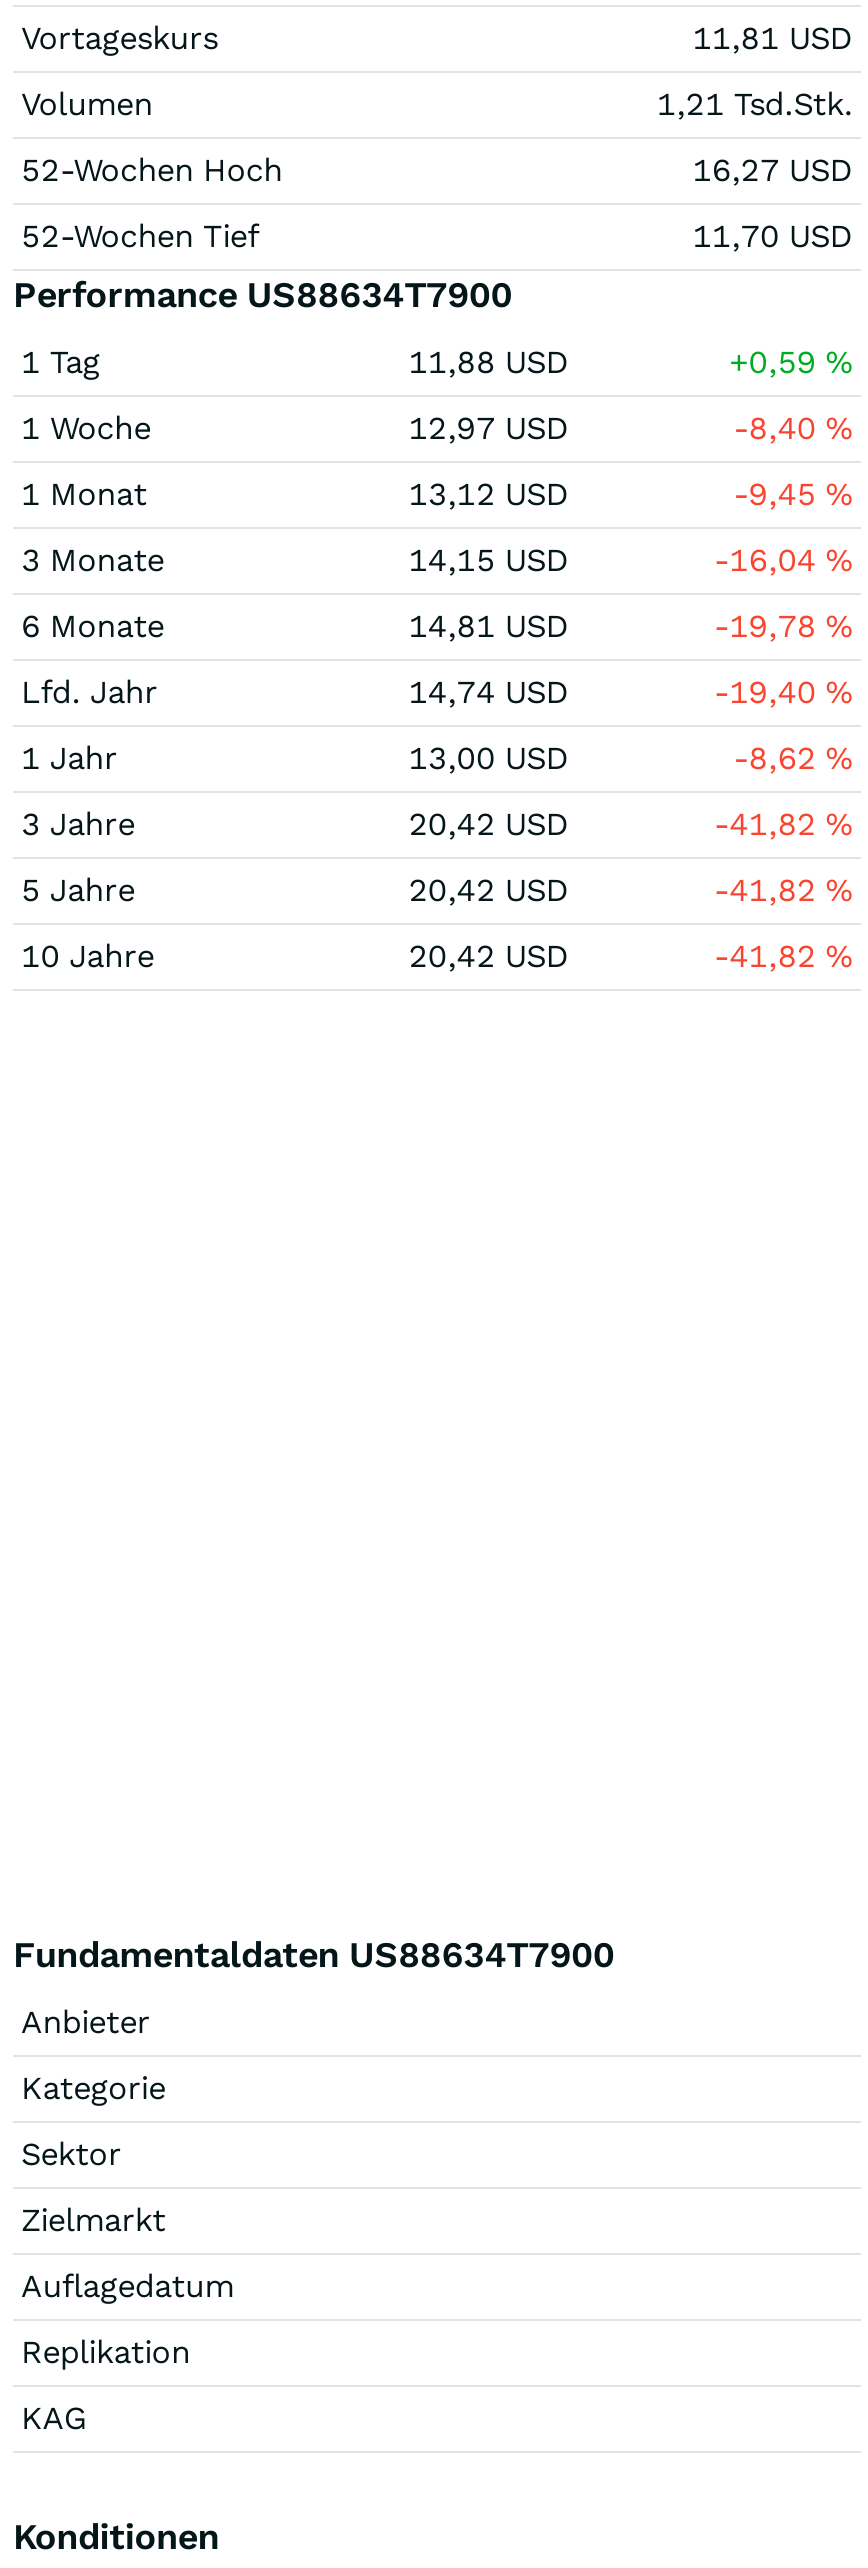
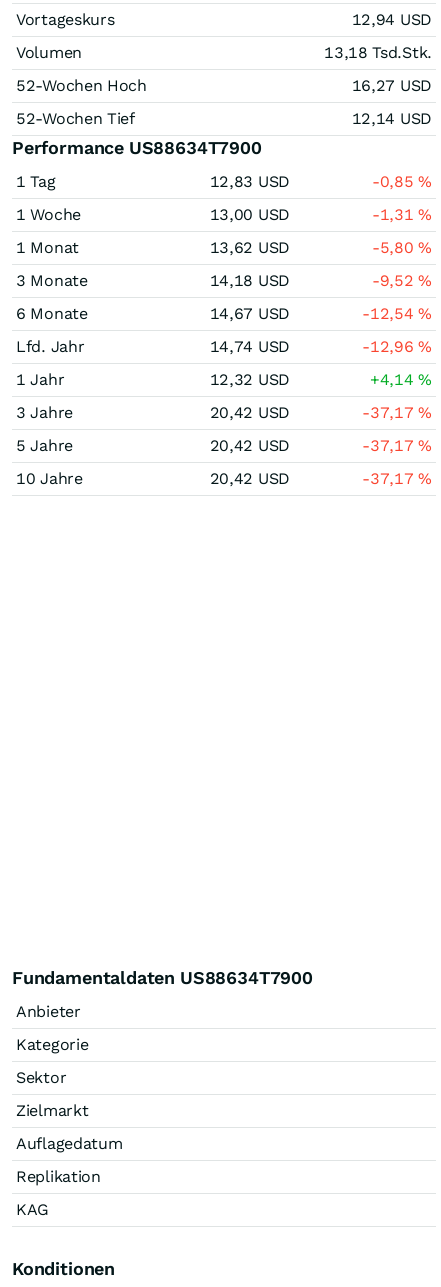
[692,19,853,57] 11,81 USD -> [352,10,432,29] 12,94 USD
[657,85,853,123] 1,21 Tsd.Stk. -> [324,43,432,62] 13,18 Tsd.Stk.
[692,217,853,255] 11,70 USD -> [352,109,432,128] 12,14 USD
[408,343,569,381] 11,88 USD -> [210,172,290,191] 12,83 USD
[729,343,853,381] +0,59% -> [372,172,432,191] -0,85%
[408,409,569,447] 12,97 USD -> [210,205,290,224] 13,00 USD
[733,409,853,447] -8,40% -> [372,205,432,224] -1,31%
[408,475,569,513] 13,12 USD -> [210,238,290,257] 13,62 USD
[733,475,853,513] -9,45% -> [372,238,432,257] -5,80%
[408,541,569,579] 14,15 USD -> [210,271,290,290] 14,18 USD
[714,541,853,579] -16,04% -> [372,271,432,290] -9,52%
[408,607,569,645] 14,81 USD -> [210,304,290,323] 14,67 USD
[714,607,853,645] -19,78% -> [362,304,432,323] -12,54%
[714,673,853,711] -19,40% -> [362,337,432,356] -12,96%
[408,739,569,777] 13,00 USD -> [210,370,290,389] 12,32 USD
[733,739,853,777] -8,62% -> [370,370,432,389] +4,14%
[714,805,853,843] -41,82% -> [362,403,432,422] -37,17%
[714,871,853,909] -41,82% -> [362,436,432,455] -37,17%
[714,937,853,975] -41,82% -> [362,469,432,488] -37,17%

